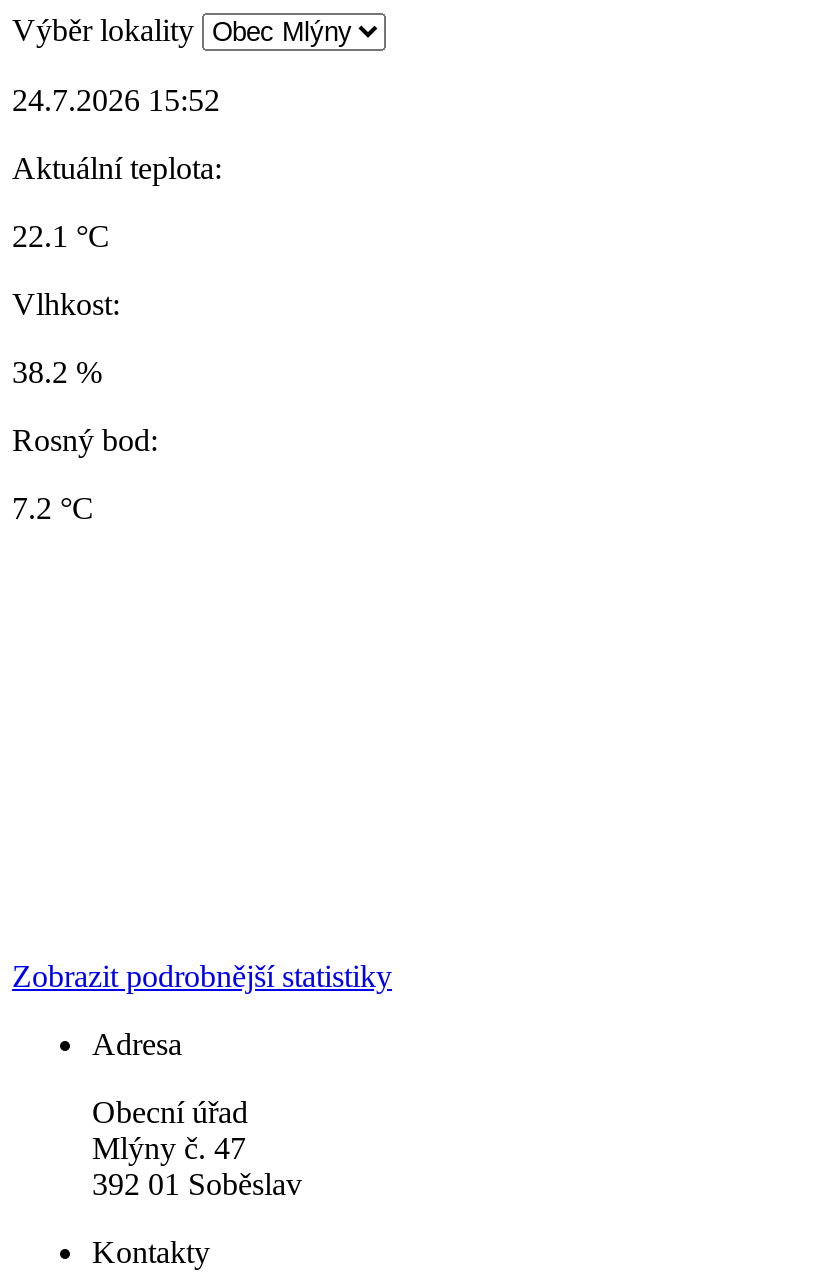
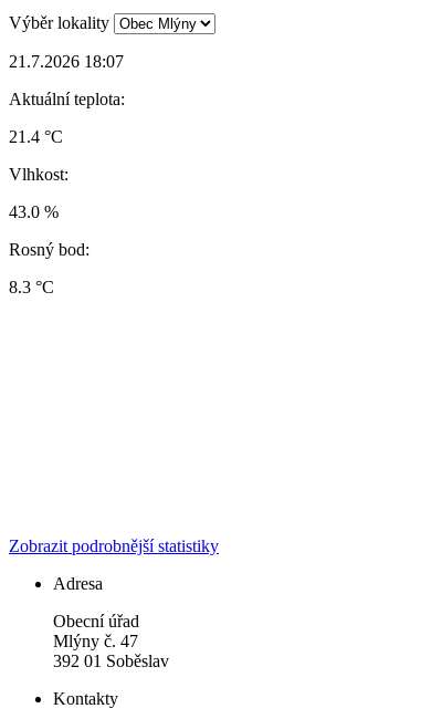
[12,83,220,117] 24.7.2026 15:52 -> [9,52,124,71] 21.7.2026 18:07
[12,219,110,253] 22.1 °C -> [9,127,63,146] 21.4 °C
[12,355,102,389] 38.2 % -> [9,203,59,221] 43.0 %
[12,491,94,525] 7.2 °C -> [9,278,54,297] 8.3 °C

